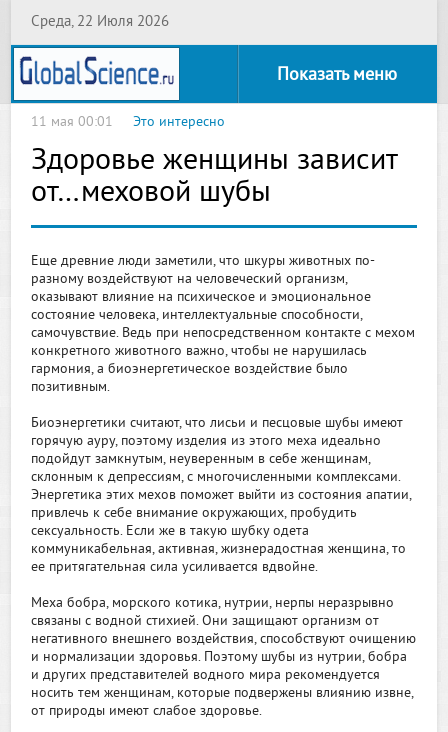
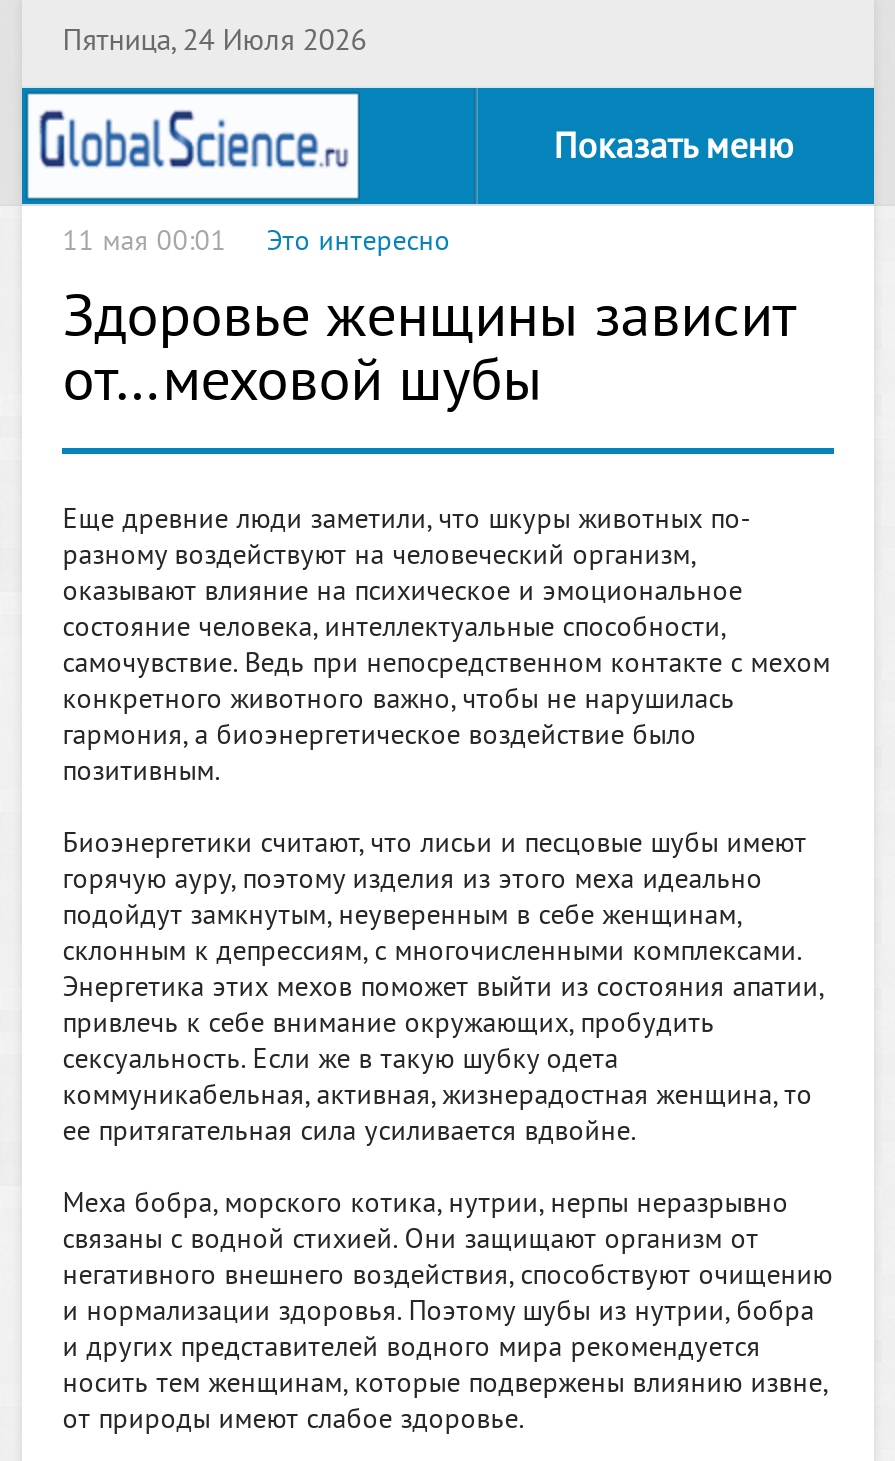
[31,13,169,32] Среда, 22 Июля 2026 -> [62,24,366,62] Пятница, 24 Июля 2026

